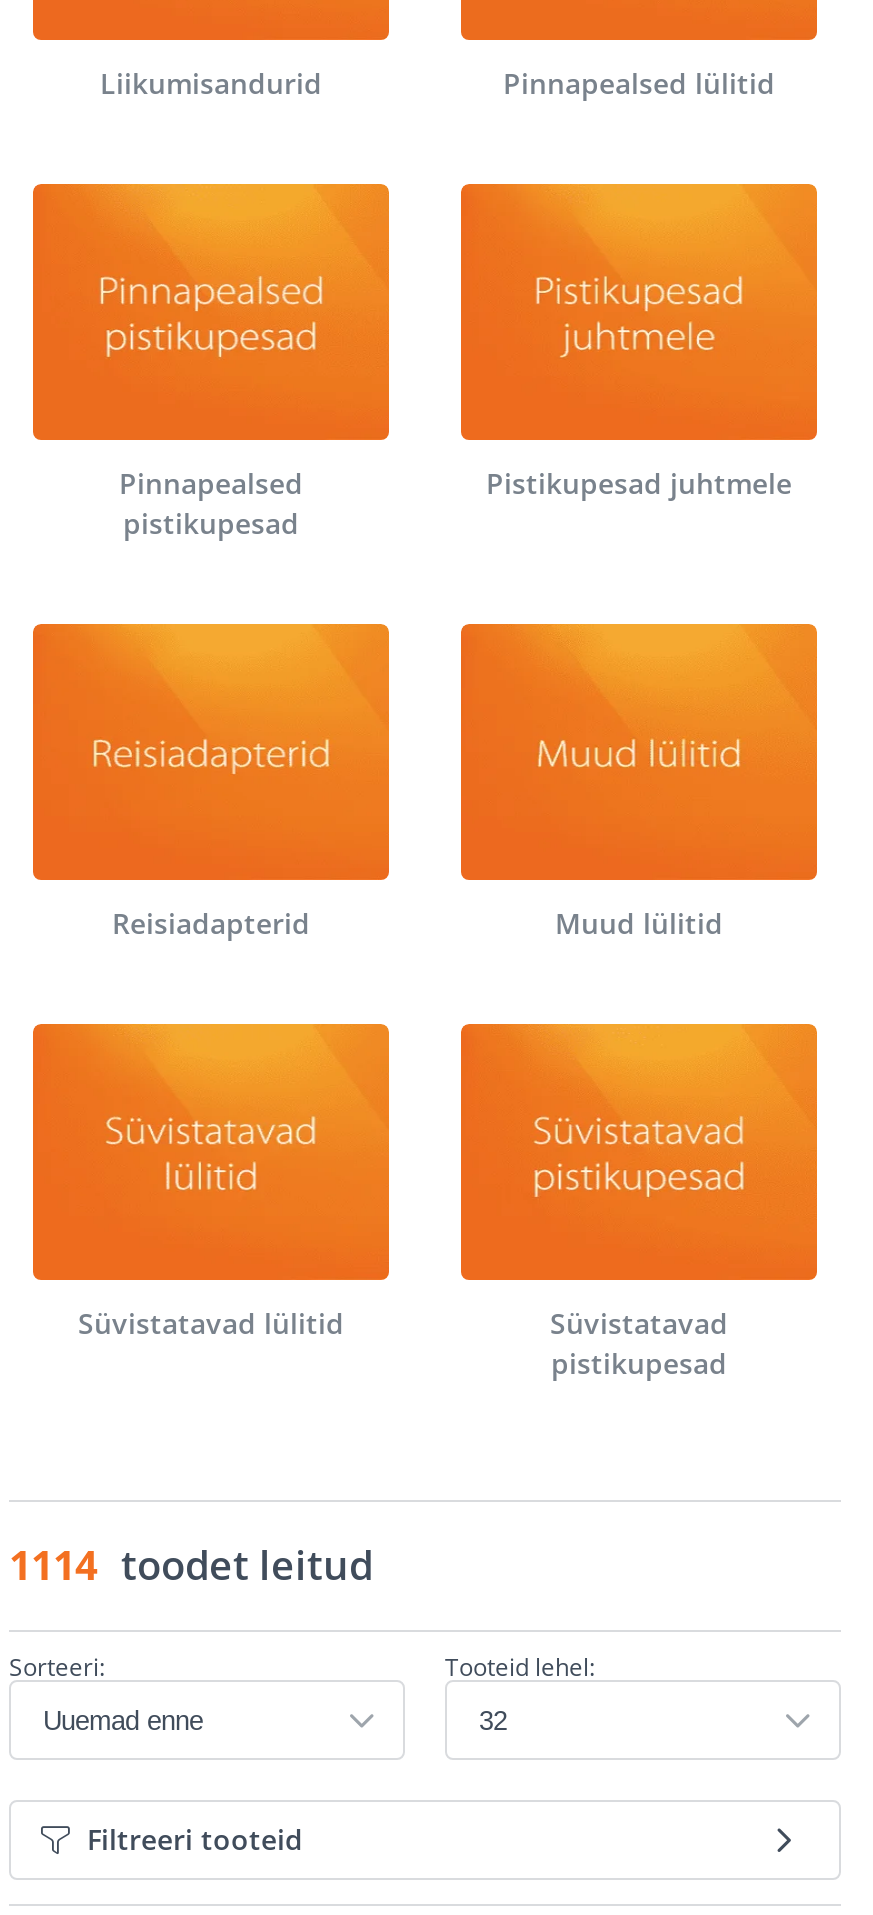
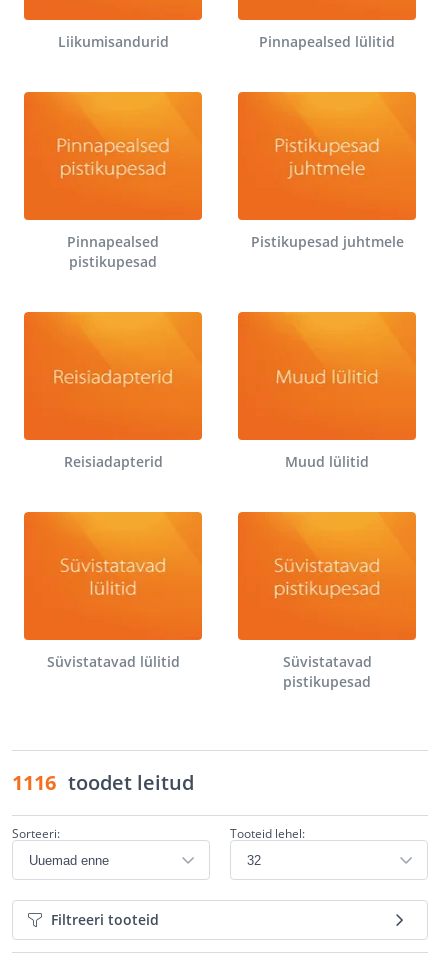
[9,1538,373,1592] 1114 toodet leitud -> [12,769,194,796] 1116 toodet leitud

